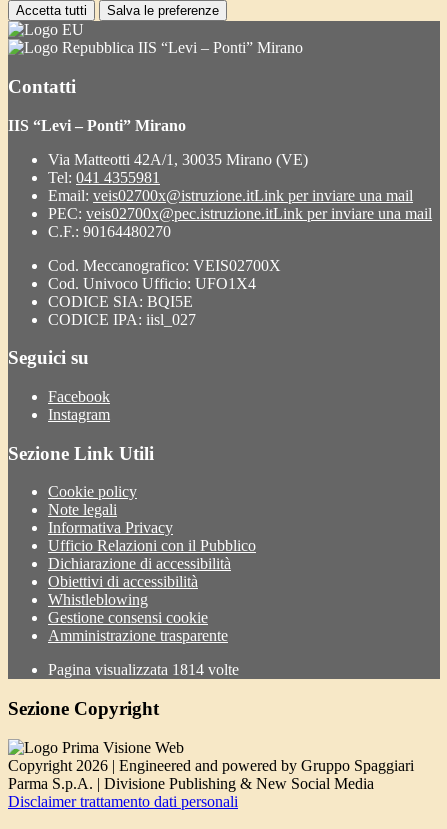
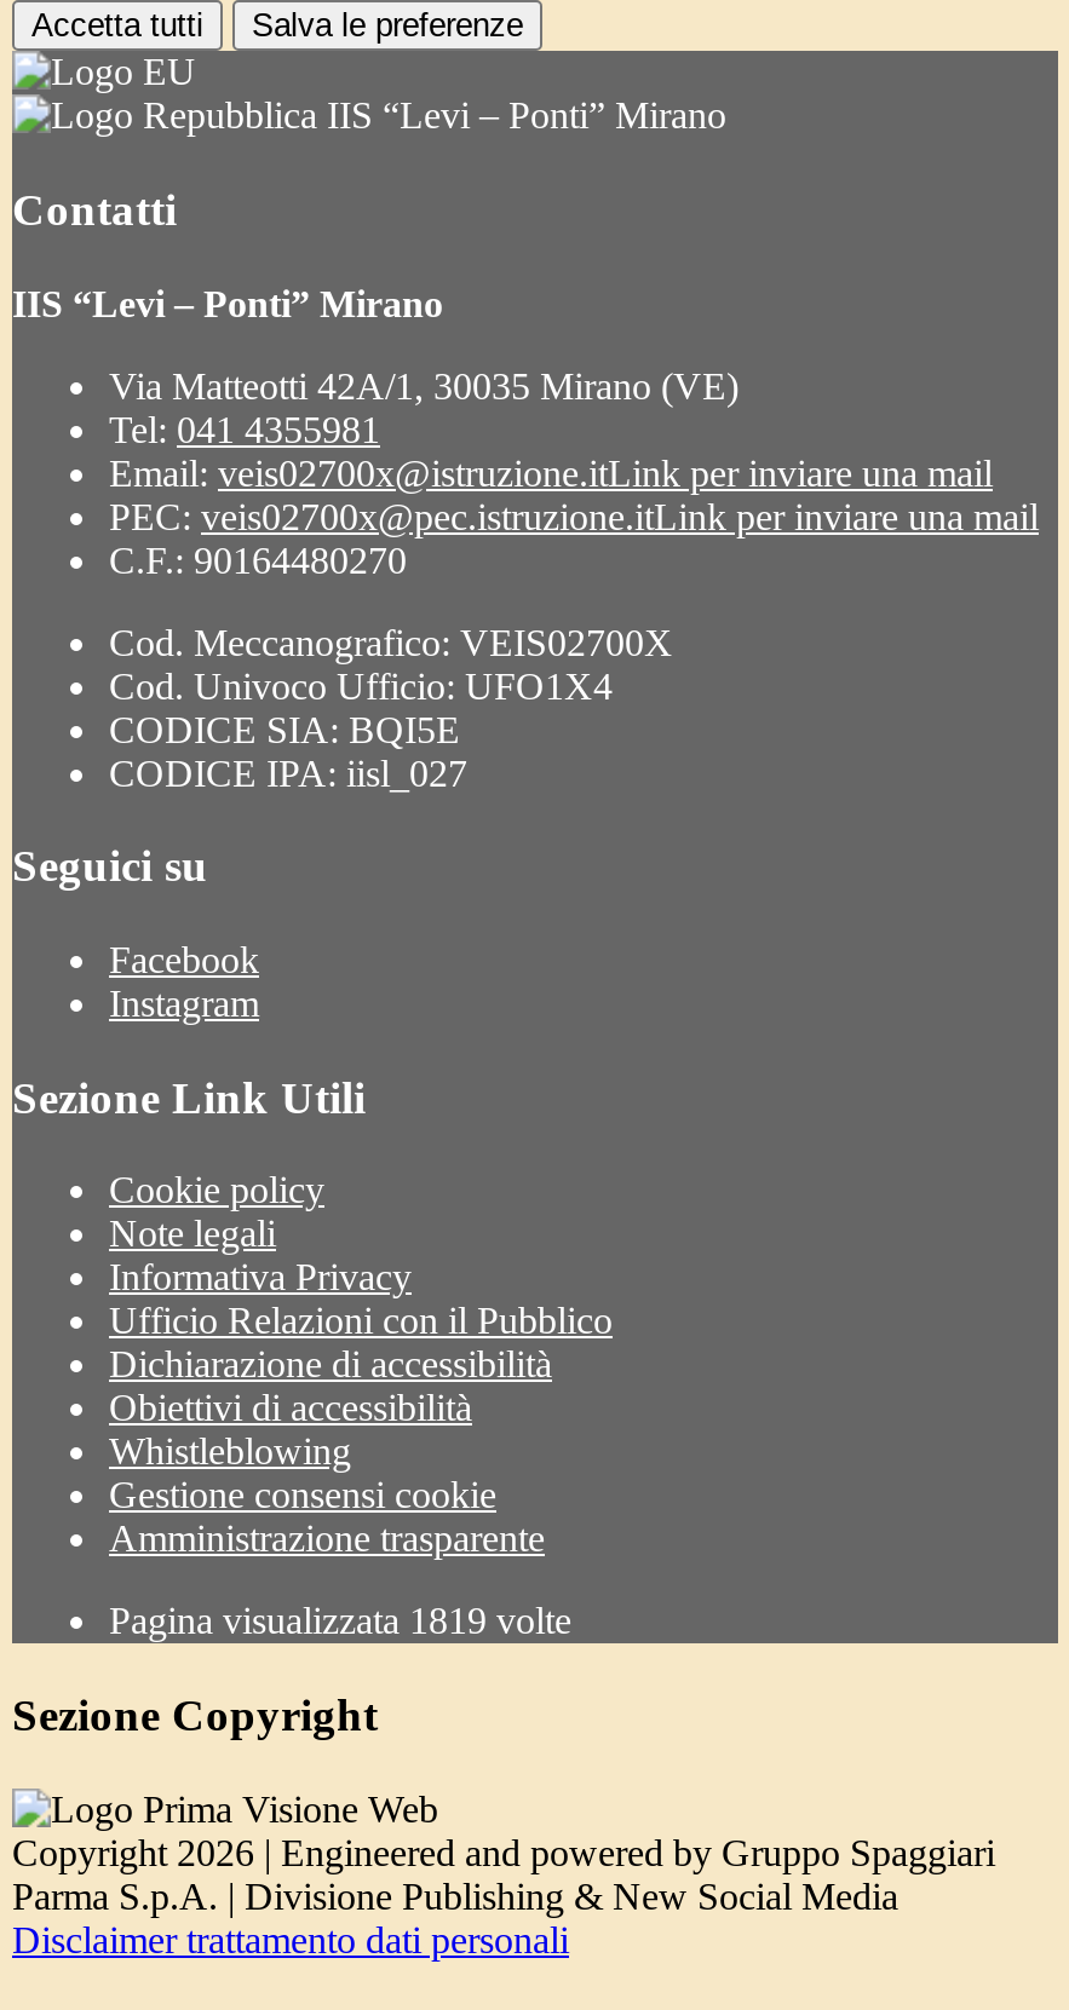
[48,661,239,678] Pagina visualizzata 1814 volte -> [109,1601,571,1642] Pagina visualizzata 1819 volte

